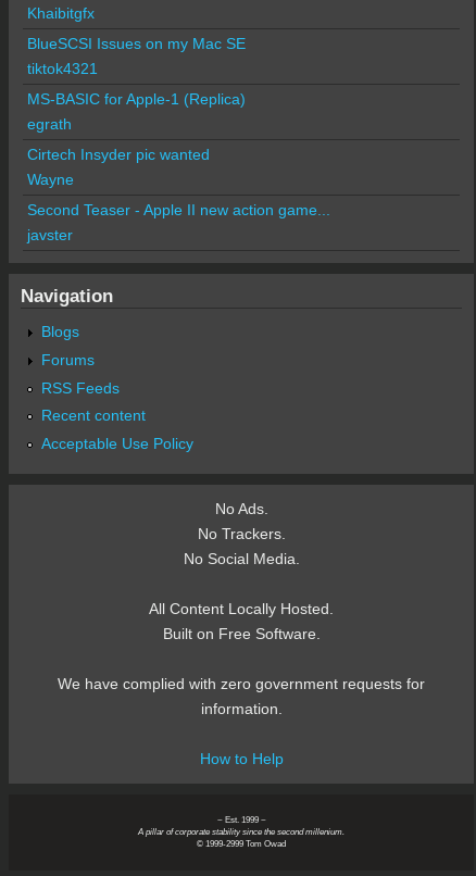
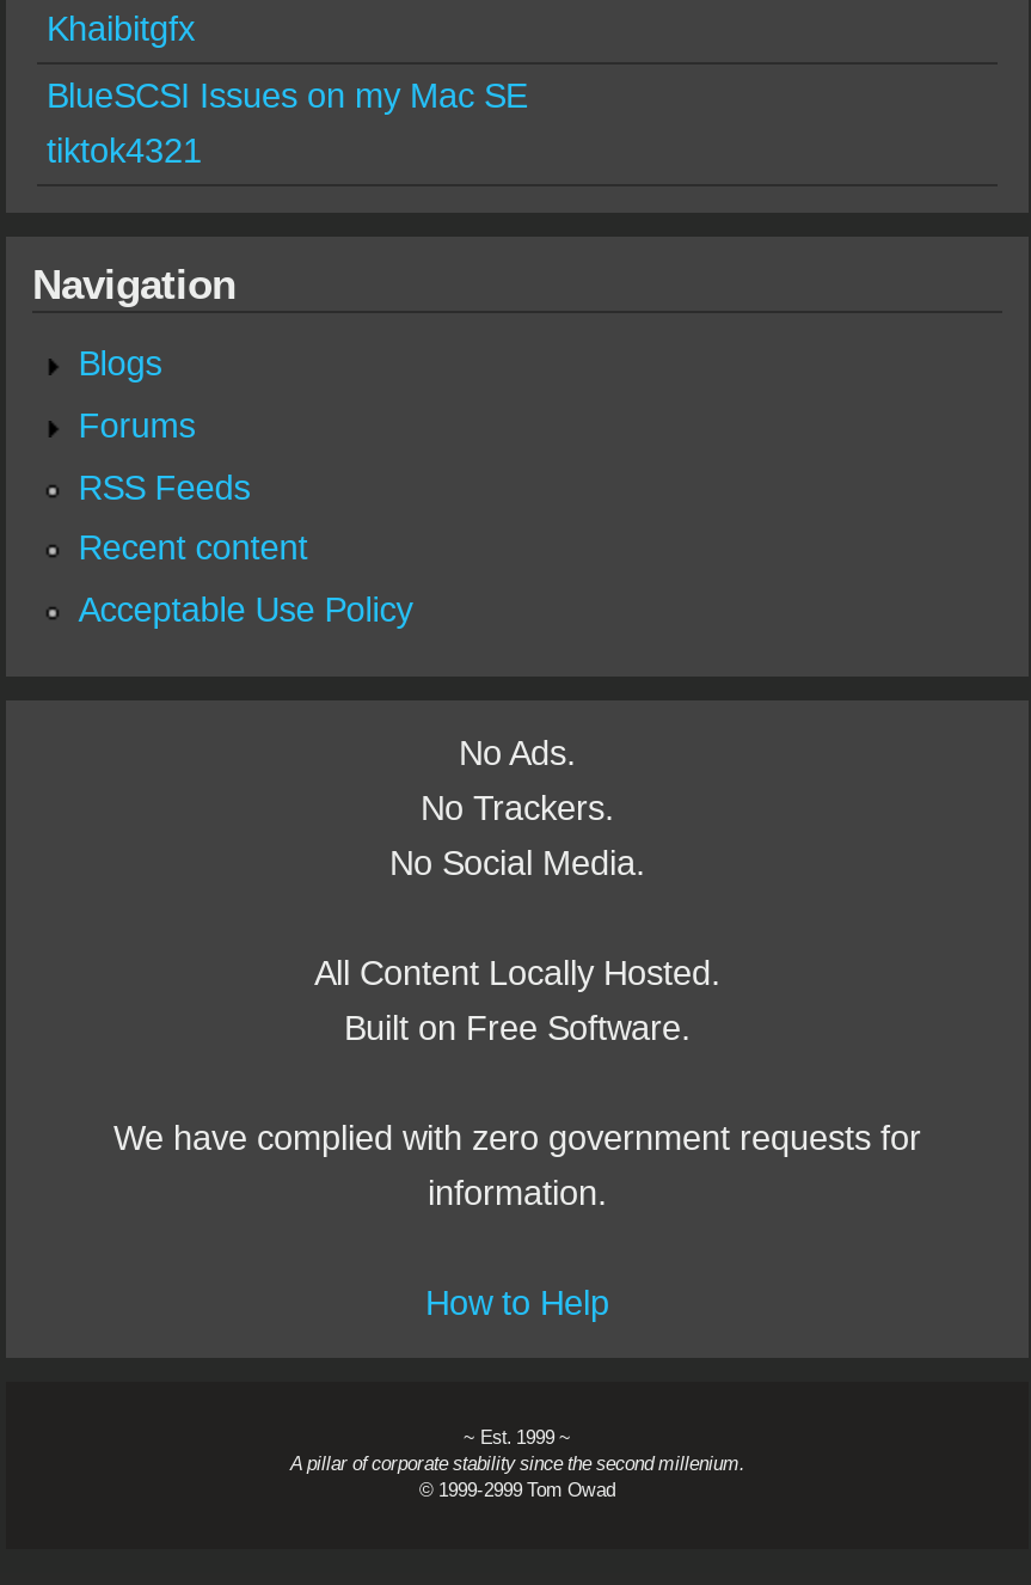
[27,90,330,243] MS-BASIC for Apple-1 (Replica) | egrath | Cirtech Insyder pic wanted | Wayne | Second Teaser - Apple II new action game... | javster -> none

